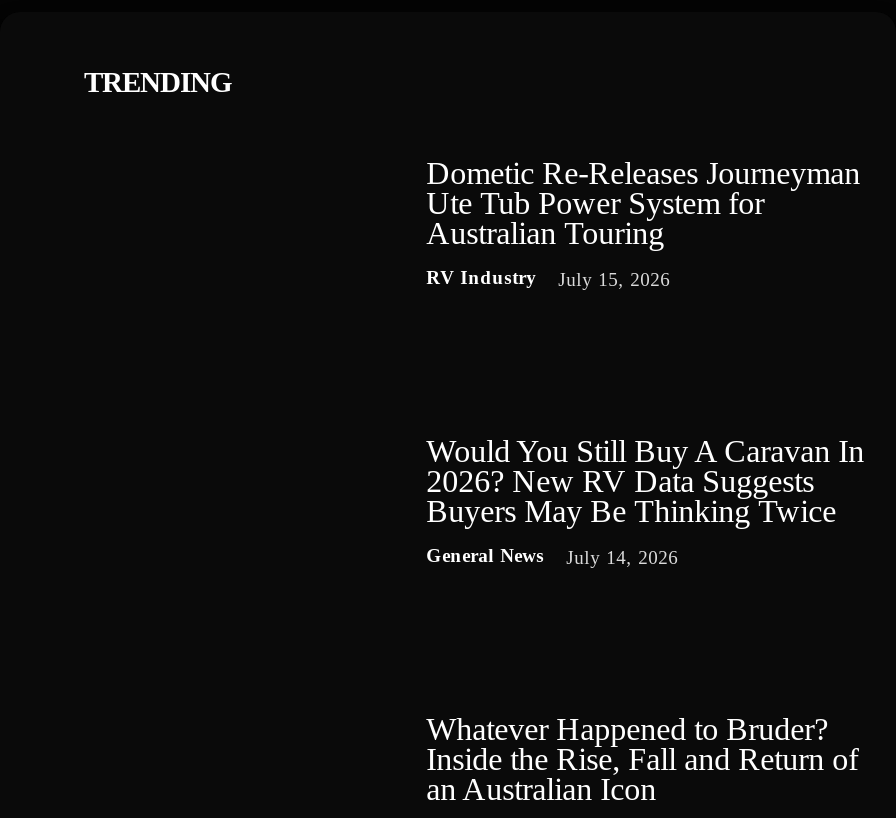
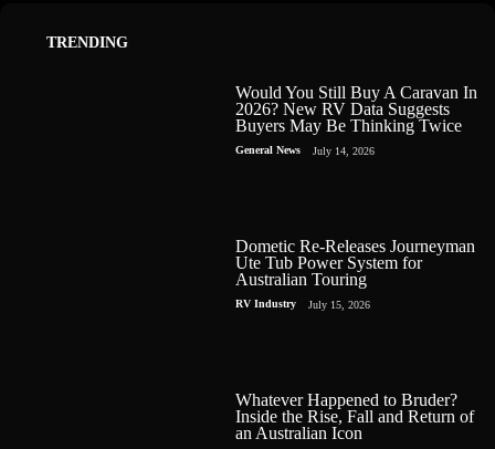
moved [426,156,860,291] -> [235,237,475,311]: Dometic Re-Releases Journeyman | Ute Tub Power System for | Australian Touring | RV Industry | July 15, 2026
moved [426,434,864,569] -> [235,83,477,157]: Would You Still Buy A Caravan In | 2026? New RV Data Suggests | Buyers May Be Thinking Twice | General News | July 14, 2026

